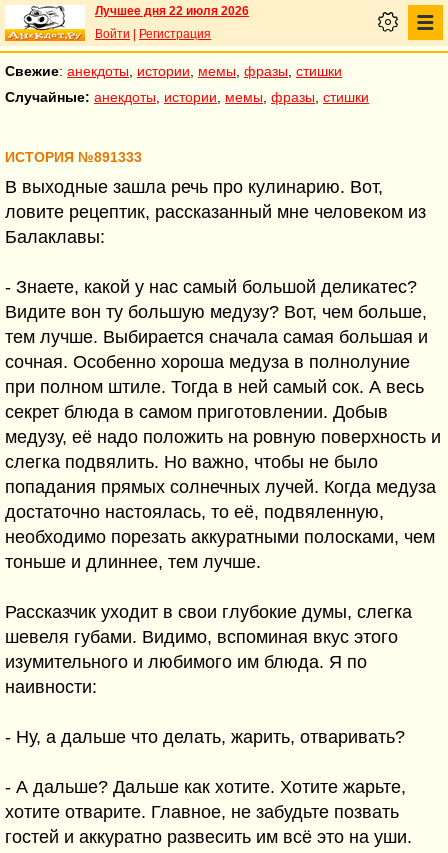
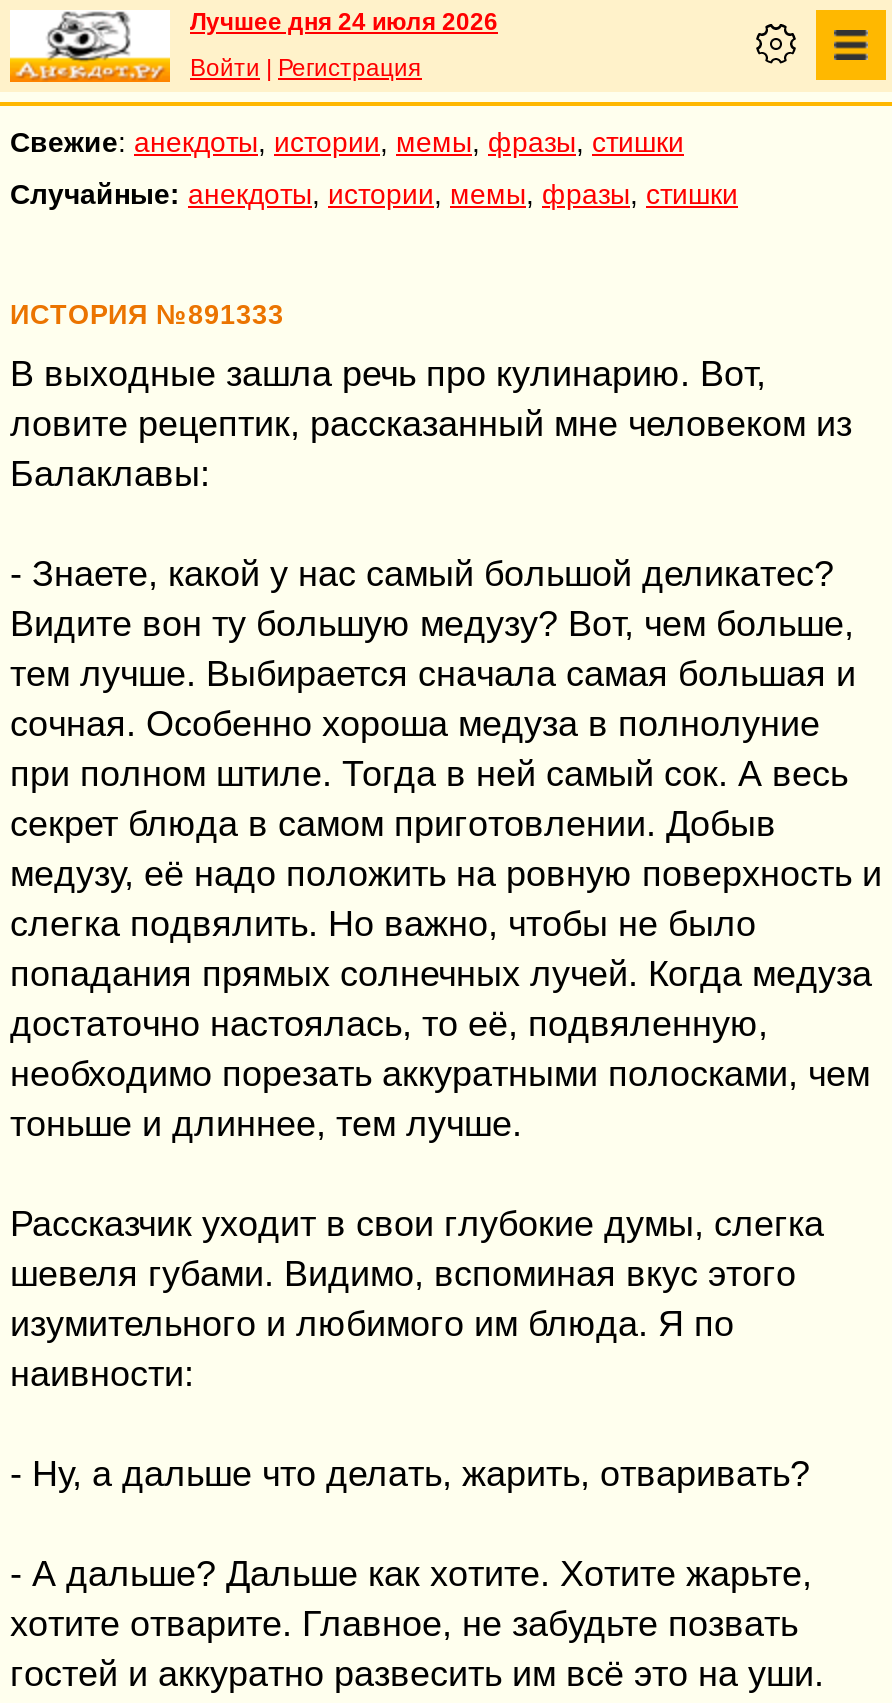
[95,4,249,18] Лучшее дня 22 июля 2026 -> [190,8,498,36] Лучшее дня 24 июля 2026

